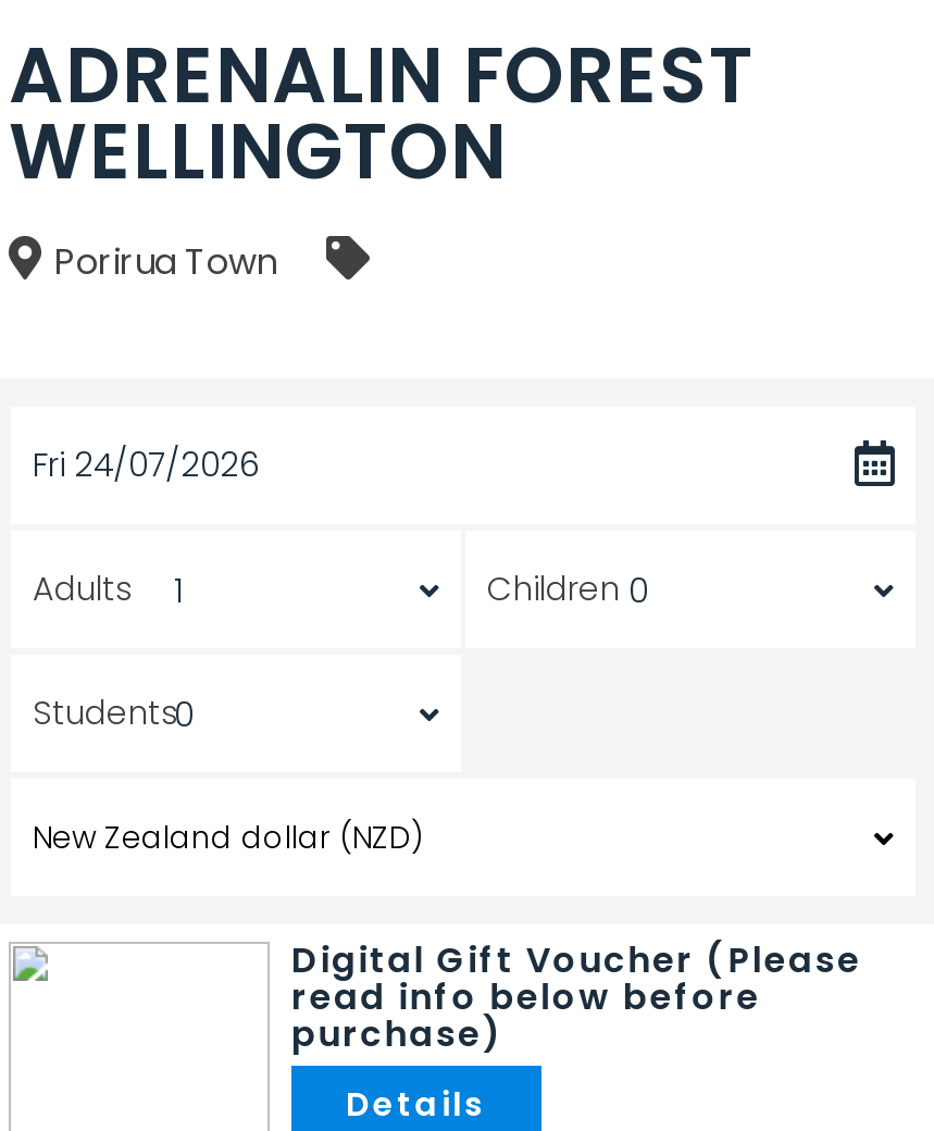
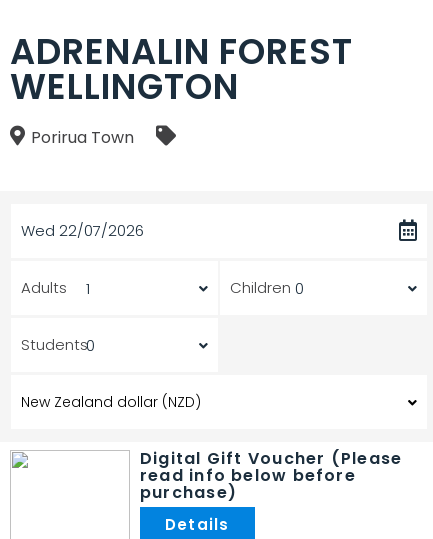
[33,442,259,487] Fri 24/07/2026 -> [21,220,144,241] Wed 22/07/2026

